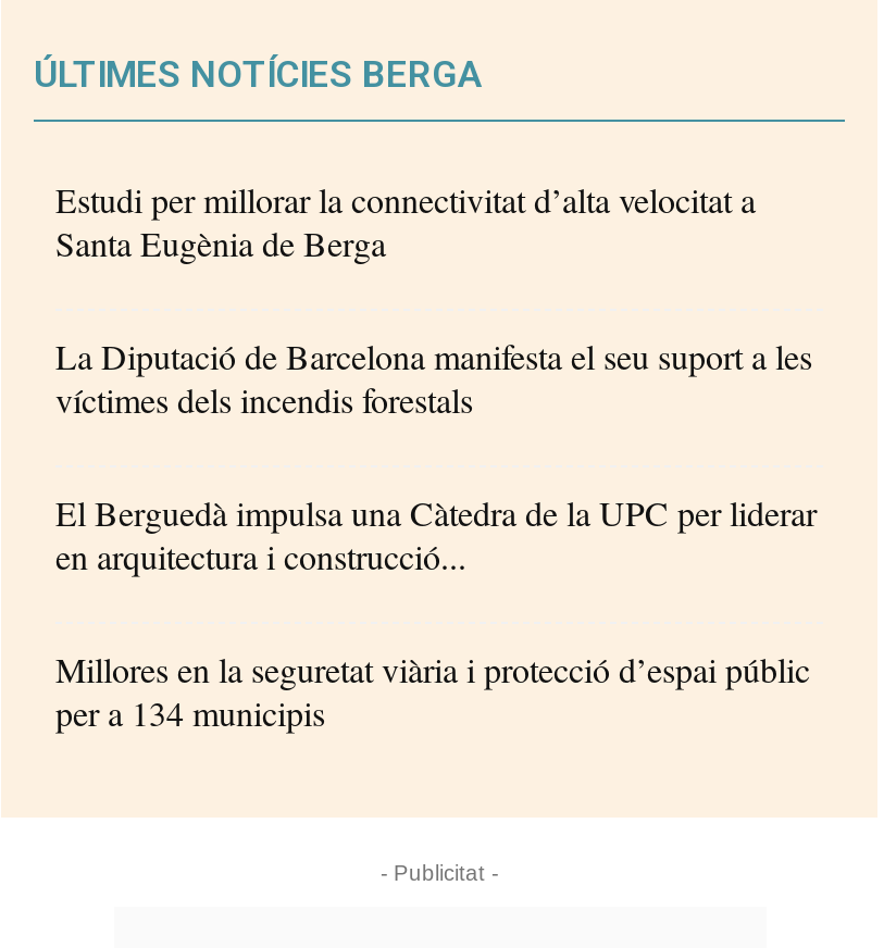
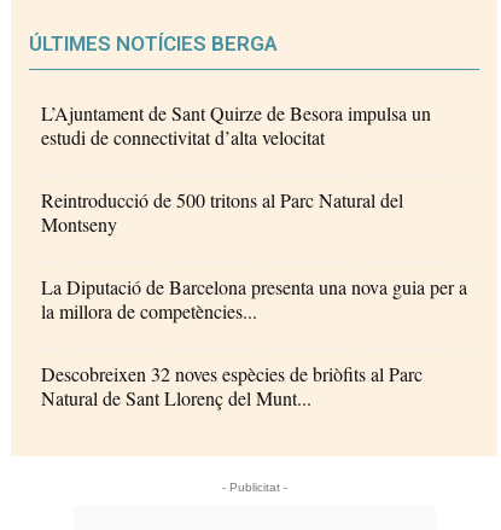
[55,176,756,265] Estudi per millorar la connectivitat d’alta velocitat a | Santa Eugènia de Berga -> [41,100,431,149] L’Ajuntament de Sant Quirze de Besora impulsa un | estudi de connectivitat d’alta velocitat
[55,333,812,422] La Diputació de Barcelona manifesta el seu suport a les | víctimes dels incendis forestals -> [41,187,403,236] Reintroducció de 500 tritons al Parc Natural del | Montseny
[55,489,817,579] El Berguedà impulsa una Càtedra de la UPC per liderar | en arquitectura i construcció... -> [41,274,467,323] La Diputació de Barcelona presenta una nova guia per a | la millora de competències...
[55,646,810,735] Millores en la seguretat viària i protecció d’espai públic | per a 134 municipis -> [41,360,423,410] Descobreixen 32 noves espècies de briòfits al Parc | Natural de Sant Llorenç del Munt...

